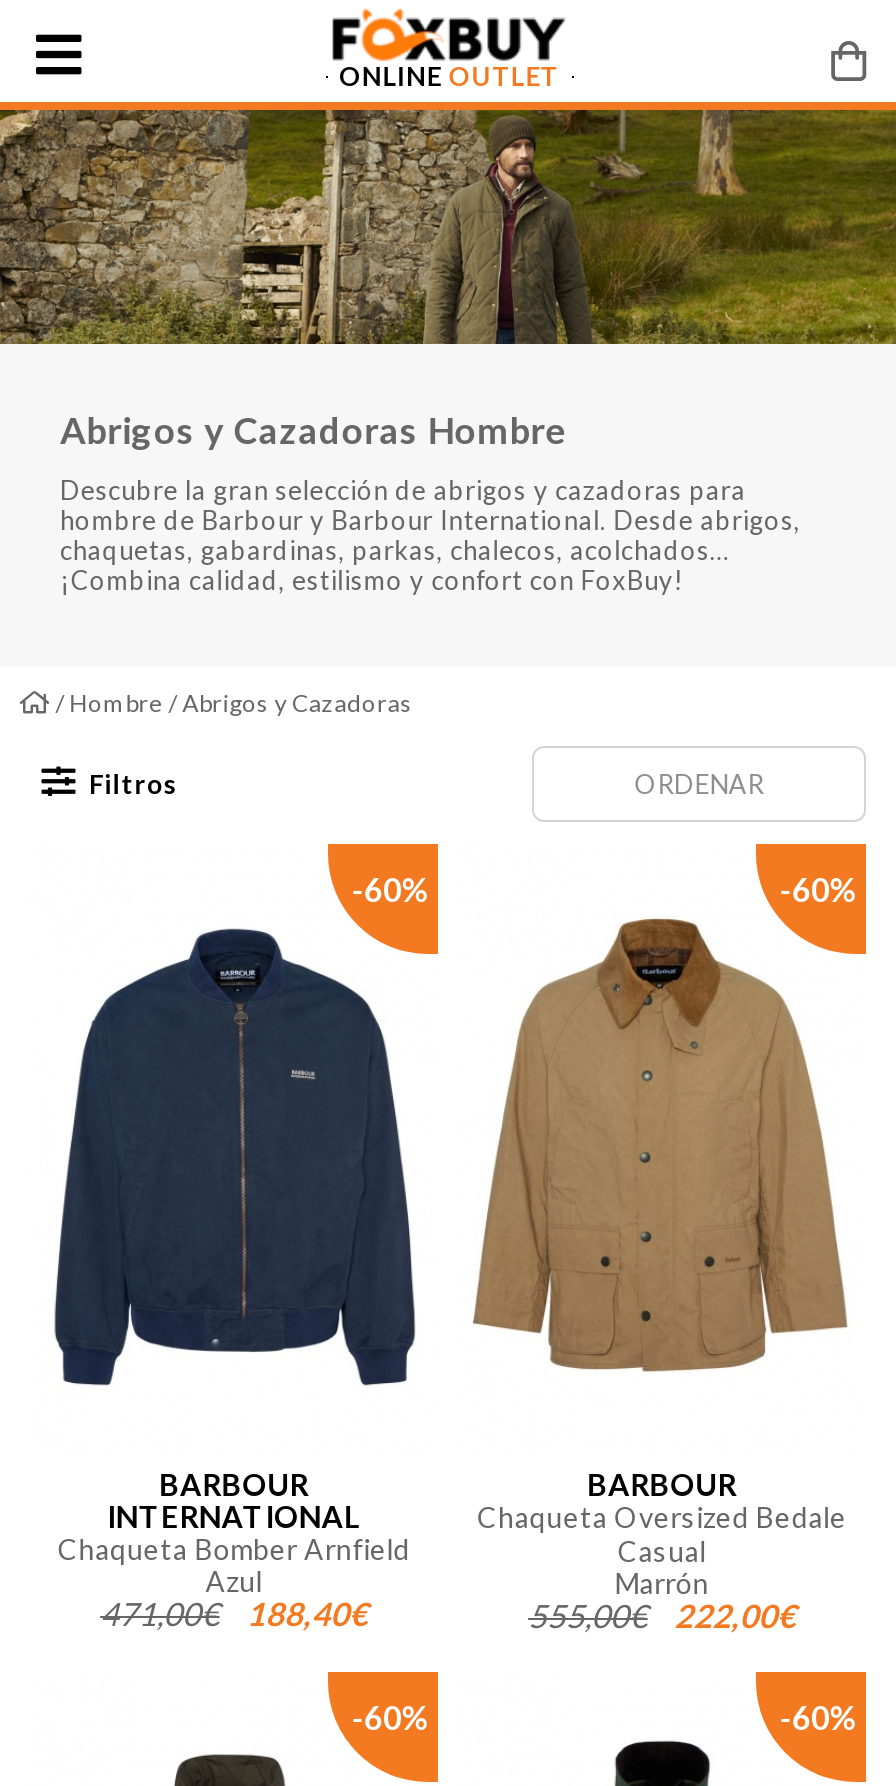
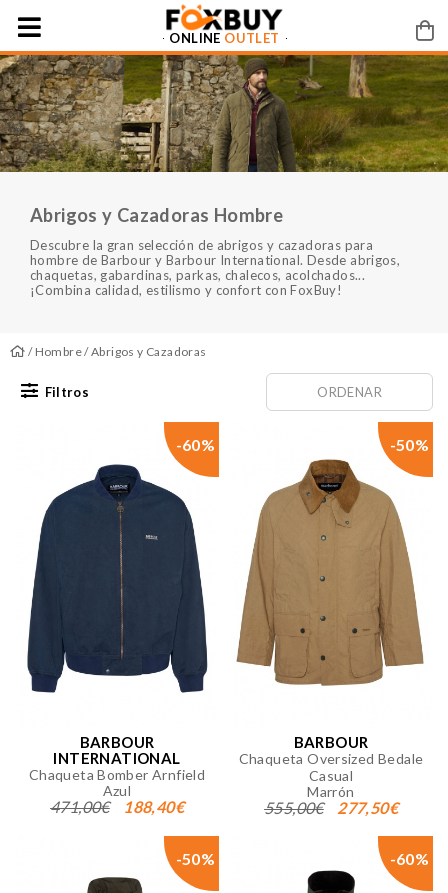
[779,870,859,908] -60% -> [390,435,429,454] -50%
[528,1596,796,1634] 555,00€ 222,00€ -> [264,798,398,817] 555,00€ 277,50€
[351,1698,431,1736] -60% -> [176,849,215,868] -50%

